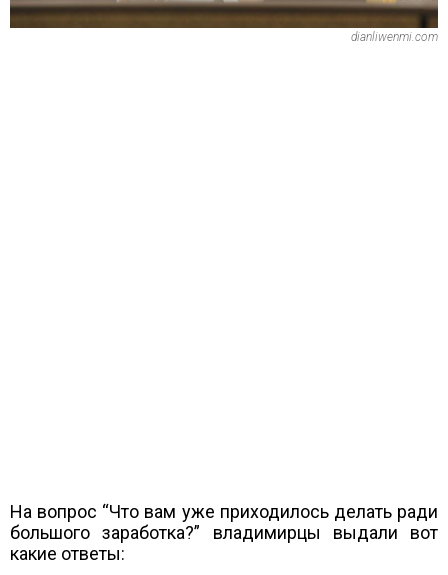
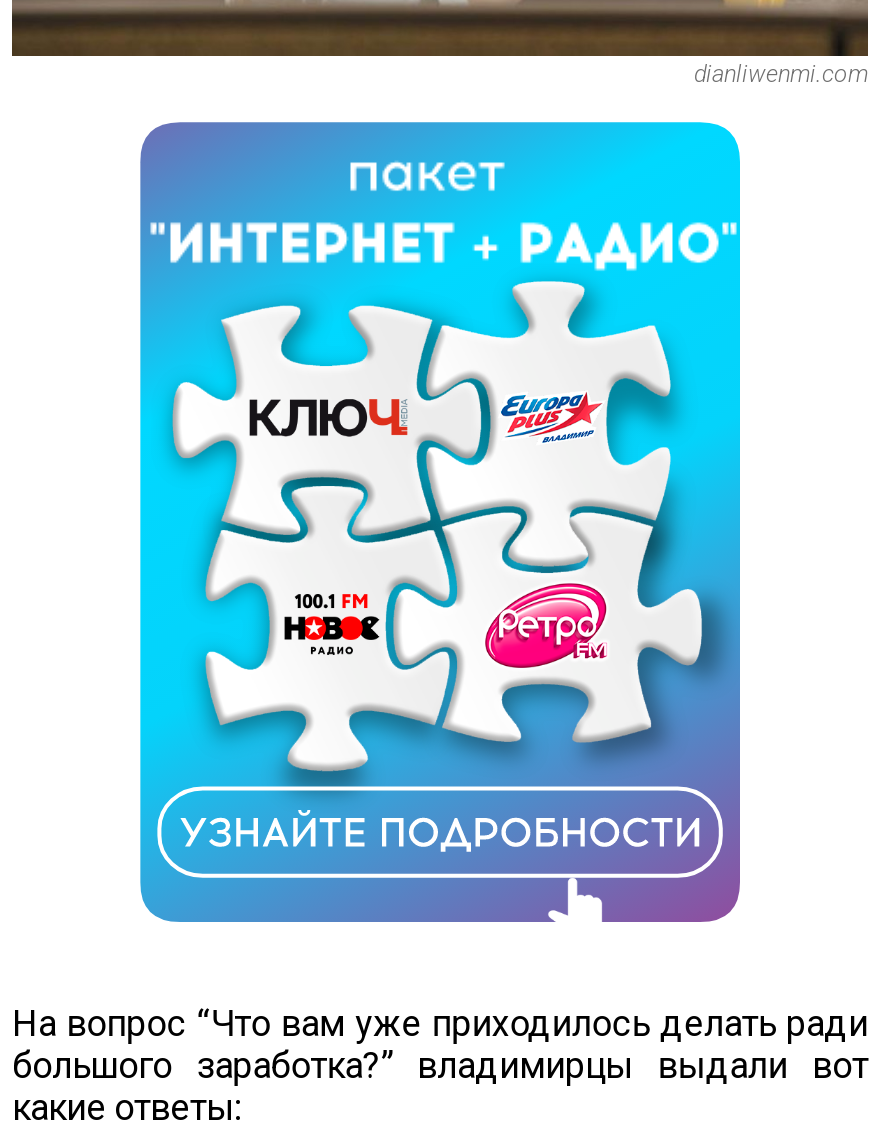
none -> [138,120,742,924] [image]

